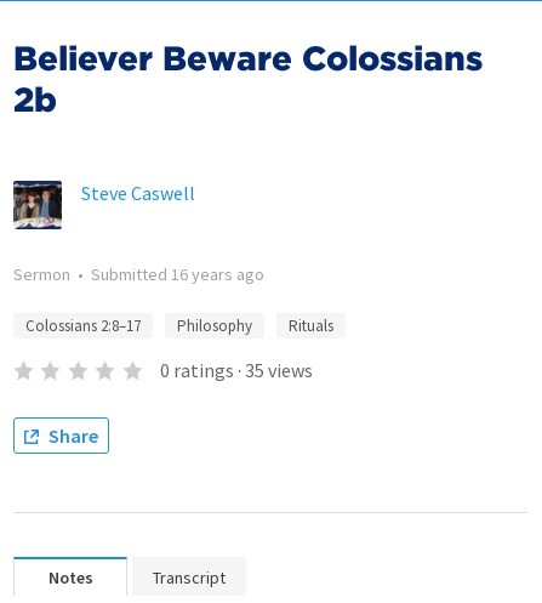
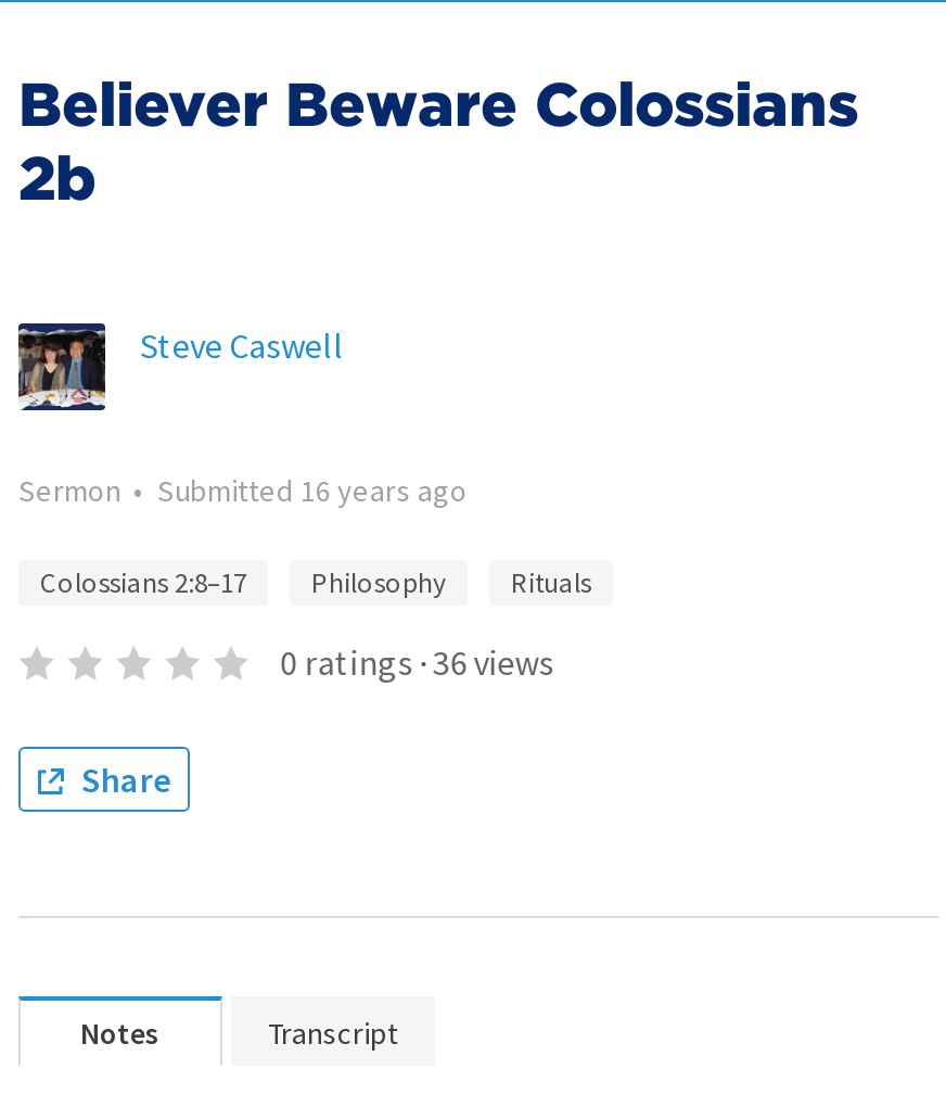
[160,358,312,382] 0 ratings · 35 views -> [280,640,554,684] 0 ratings · 36 views

